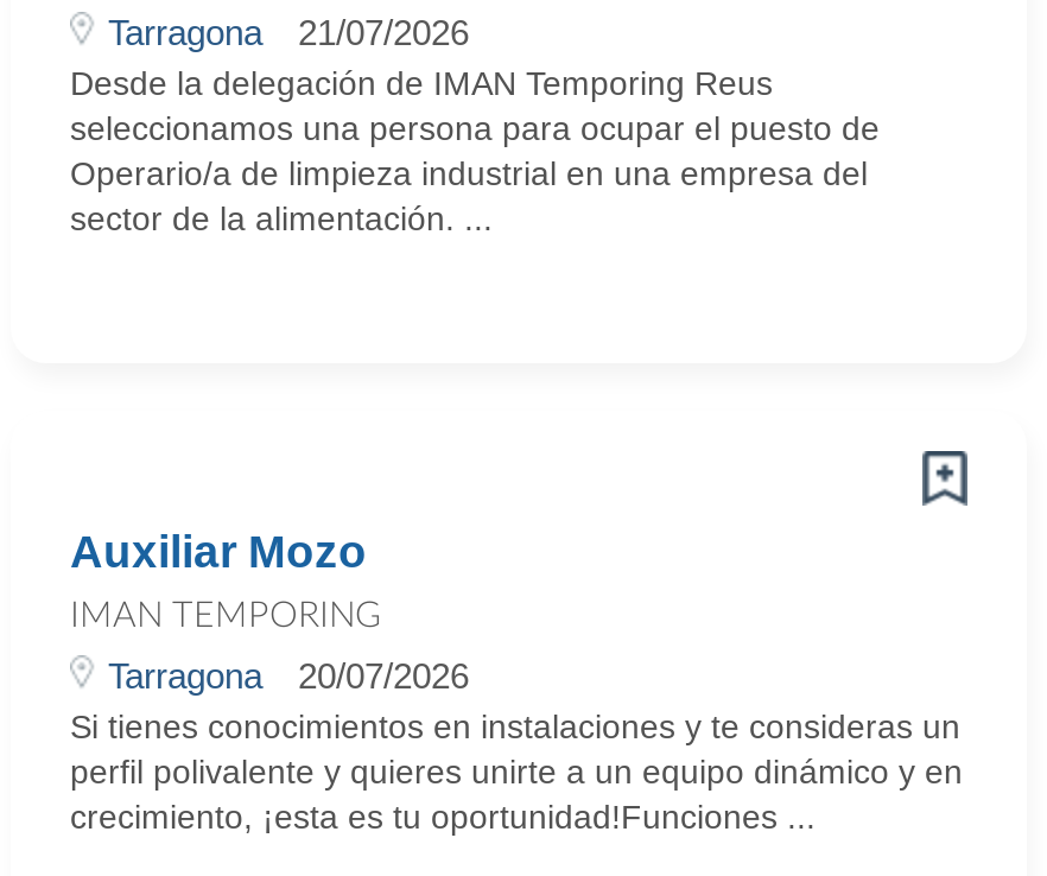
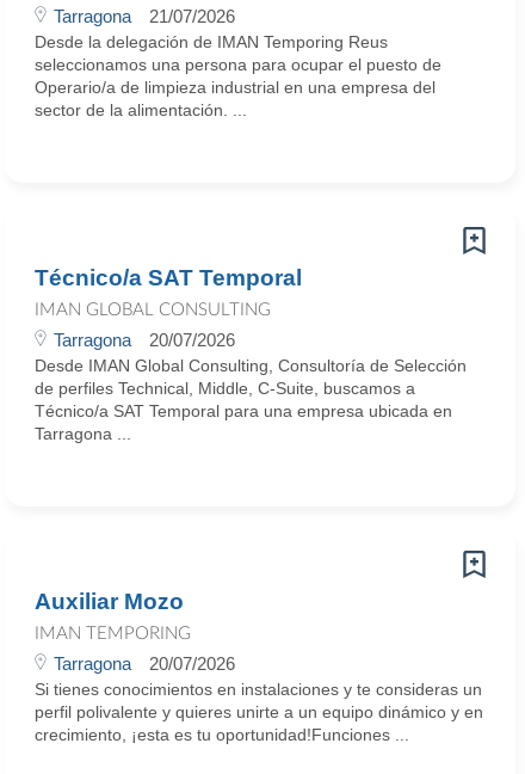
none -> [35,265,467,443] Técnico/a SAT Temporal | IMAN GLOBAL CONSULTING | Tarragona | 20/07/2026 | Desde IMAN Global Consulting, Consultoría de Selección | de perfiles Technical, Middle, C-Suite, buscamos a | Técnico/a SAT Temporal para una empresa ubicada en | Tarragona ...

